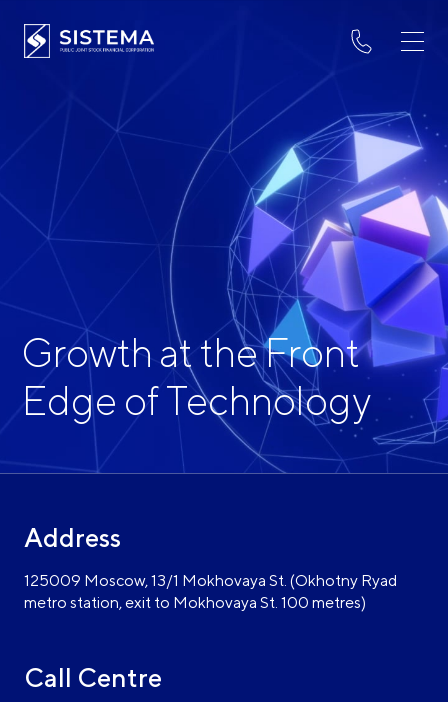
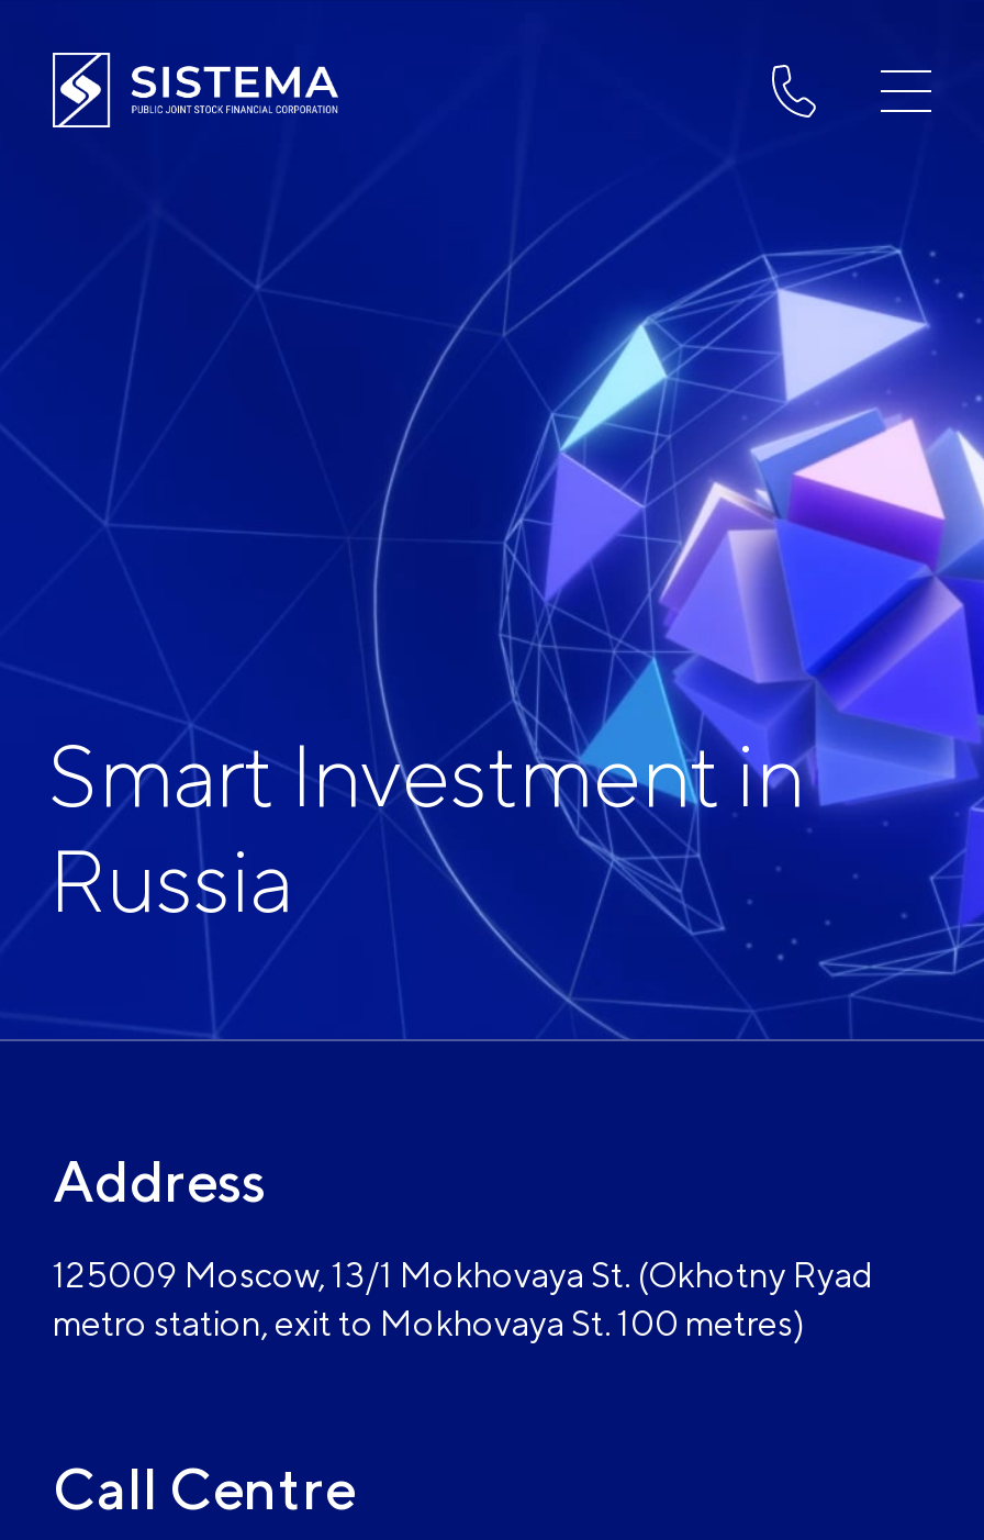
[22,329,371,424] Growth at the Front | Edge of Technology -> [48,723,804,931] Smart Investment in | Russia

